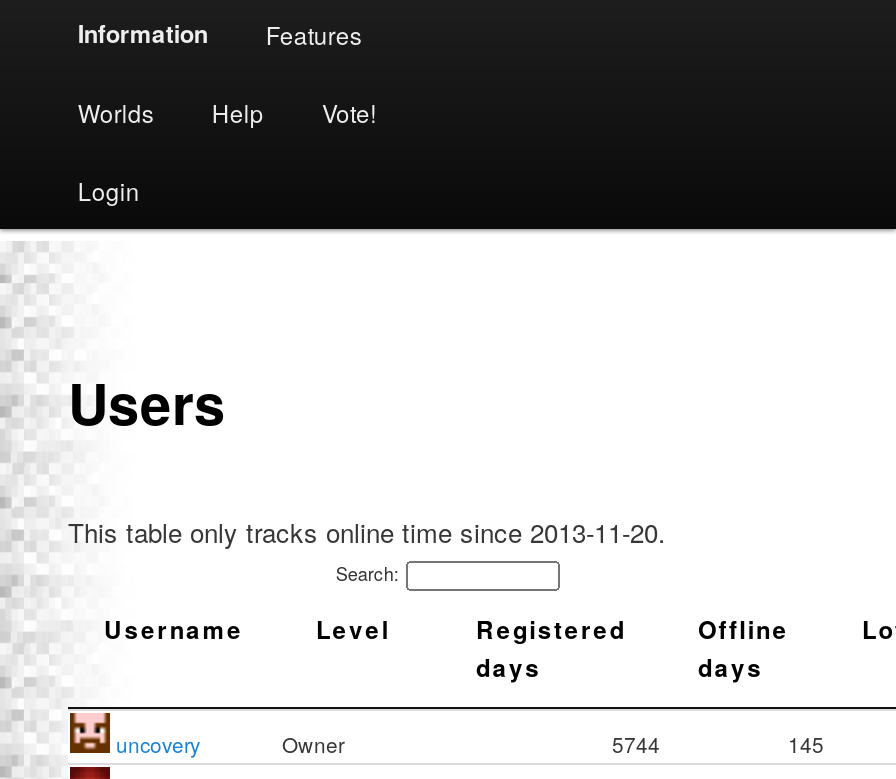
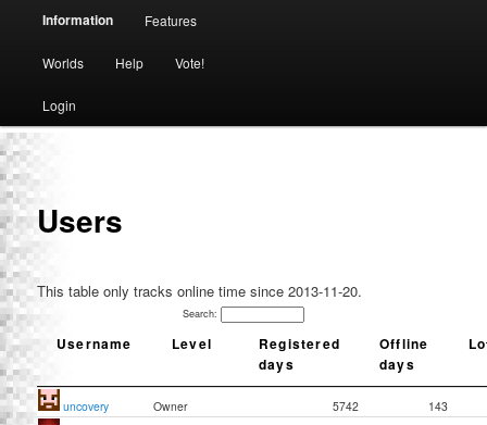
[612,730,660,760] 5744 -> [333,398,359,414] 5742
[788,730,824,760] 145 -> [428,398,448,414] 143

